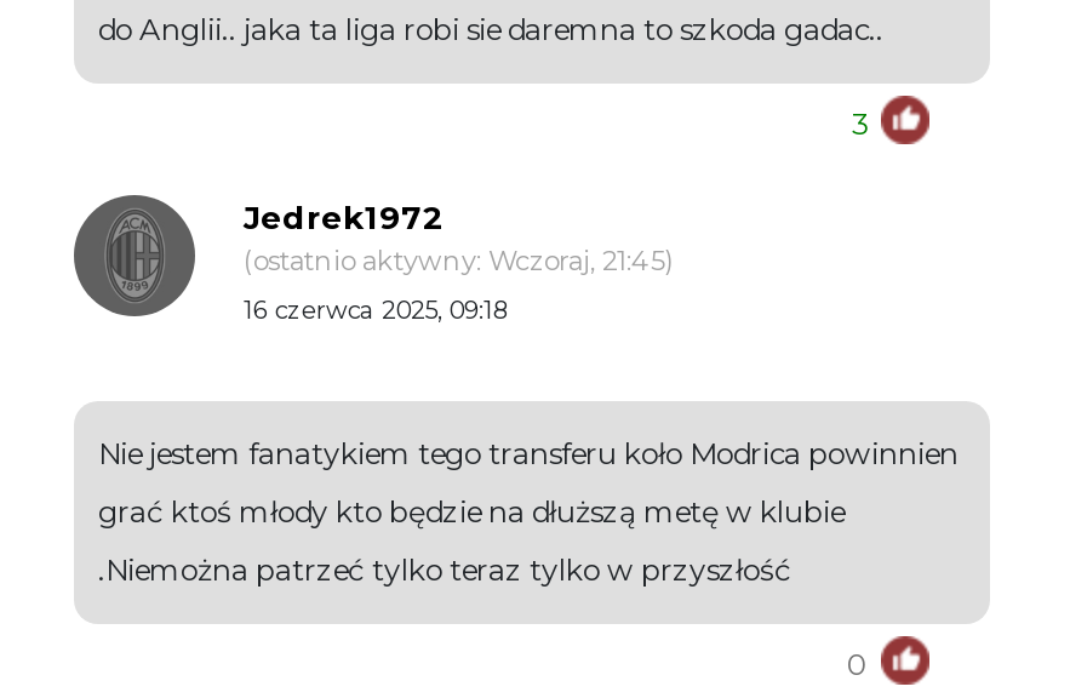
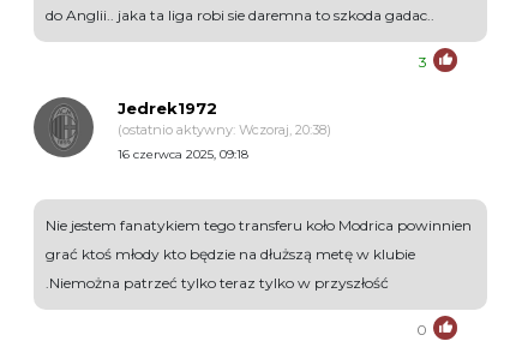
[244,245,675,279] (ostatnio aktywny: Wczoraj, 21:45) -> [118,122,331,139] (ostatnio aktywny: Wczoraj, 20:38)

